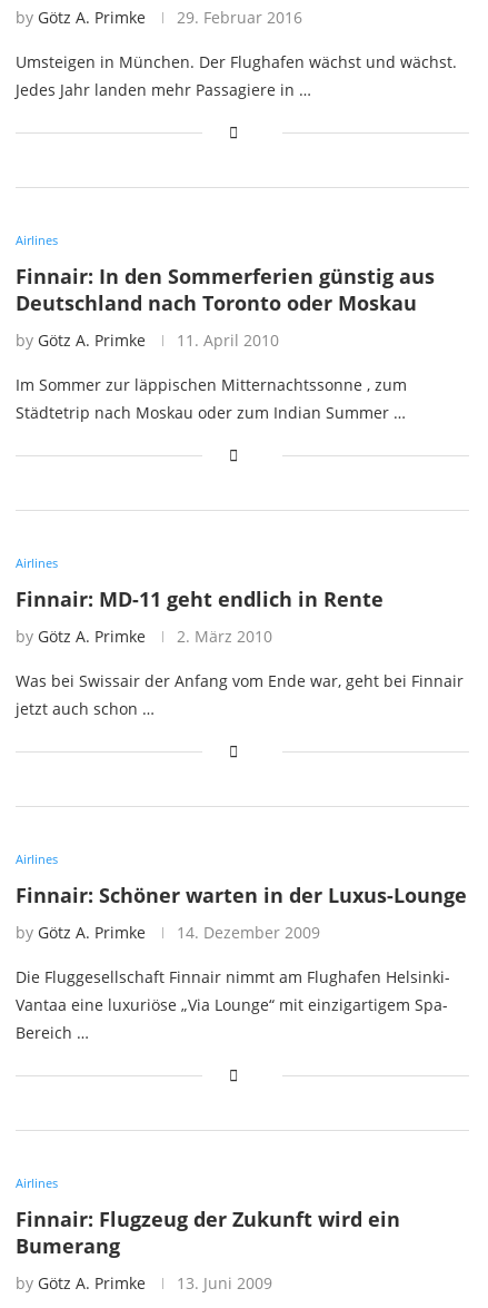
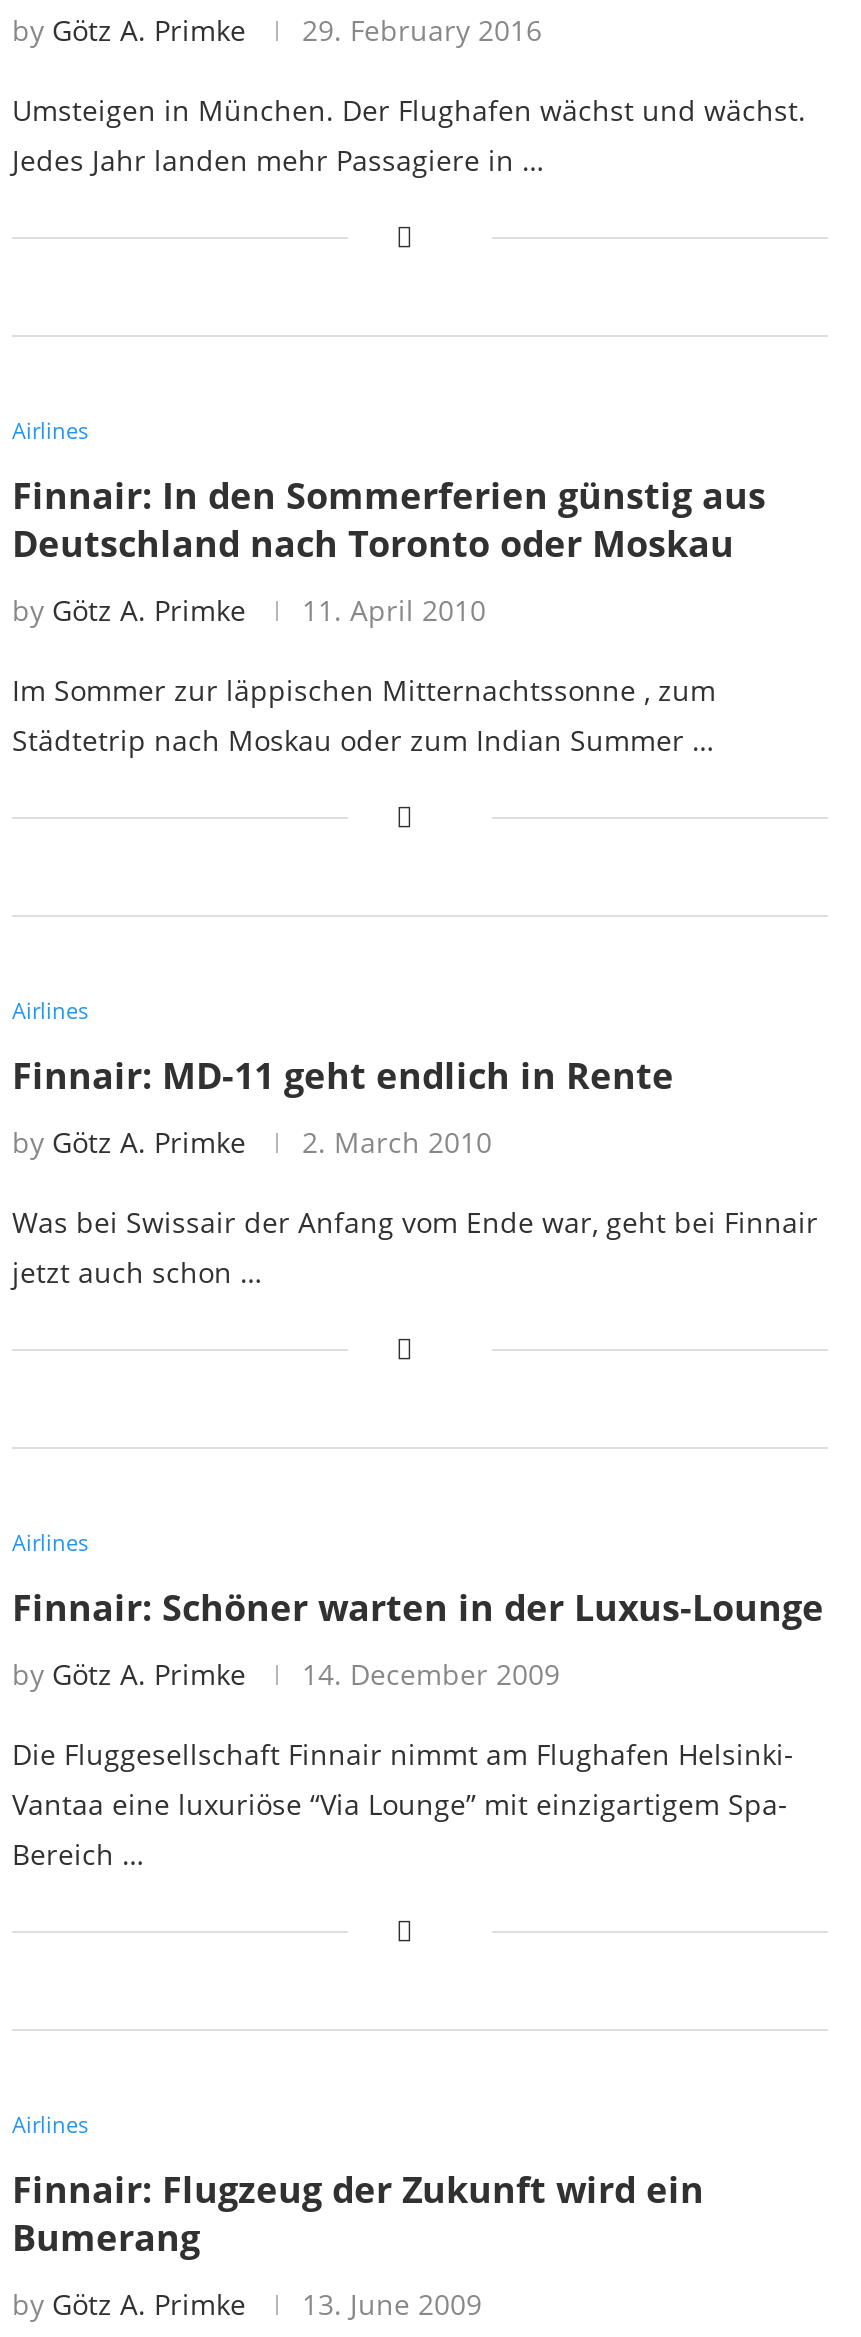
[16,7,302,28] by Götz A. Primke 29. Februar 2016 -> [12,12,542,50] by Götz A. Primke 29. February 2016
[16,626,272,647] by Götz A. Primke 2. März 2010 -> [12,1124,492,1162] by Götz A. Primke 2. March 2010
[16,922,320,943] by Götz A. Primke 14. Dezember 2009 -> [12,1656,560,1694] by Götz A. Primke 14. December 2009
[16,995,448,1016] Vantaa eine luxuriöse „Via Lounge“ mit einzigartigem Spa- -> [12,1786,788,1824] Vantaa eine luxuriöse “Via Lounge” mit einzigartigem Spa-
[16,1273,272,1294] by Götz A. Primke 13. Juni 2009 -> [12,2286,482,2324] by Götz A. Primke 13. June 2009

